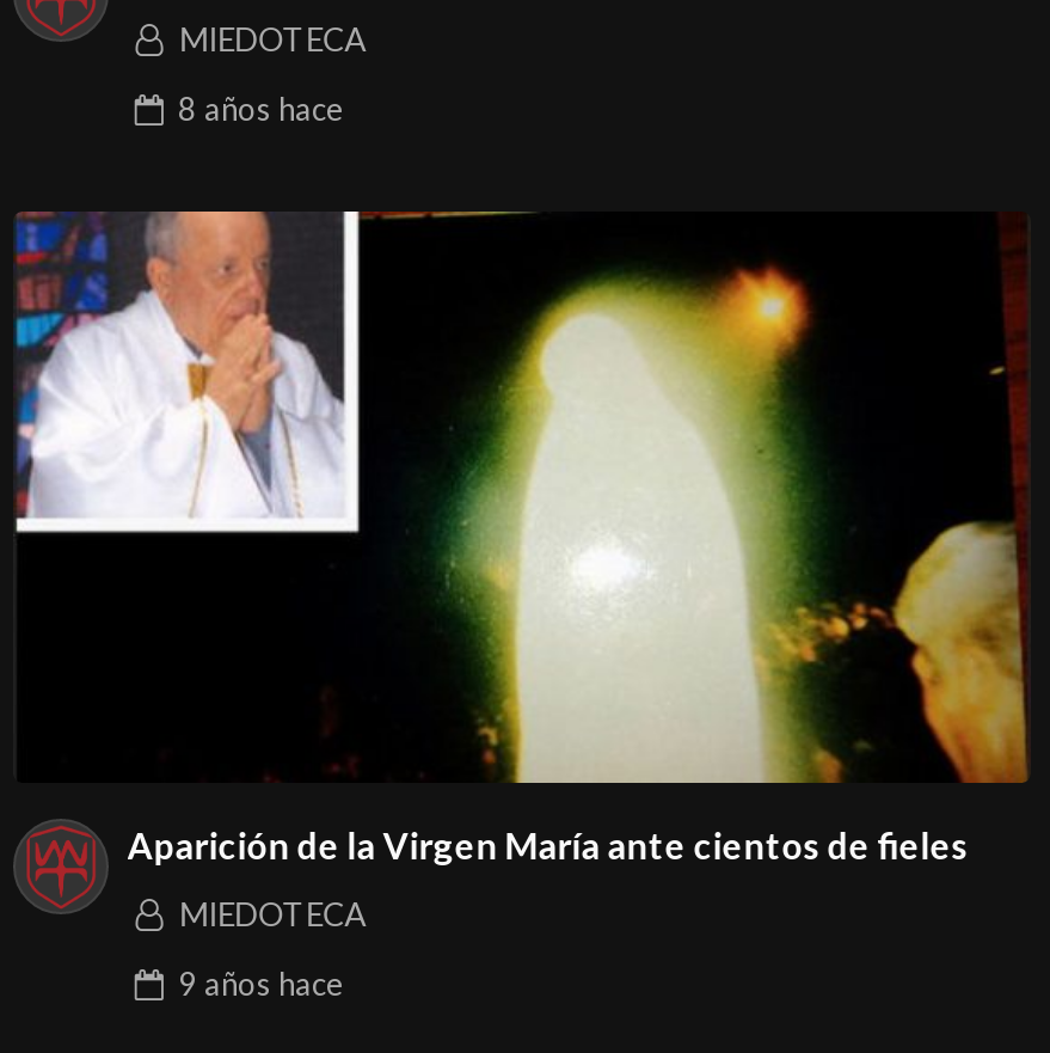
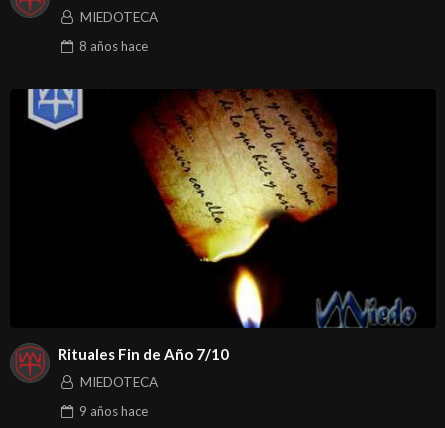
[13,208,1031,867] [image] | Aparición de la Virgen María ante cientos de fieles -> [10,88,435,363] [image] | Rituales Fin de Año 7/10

